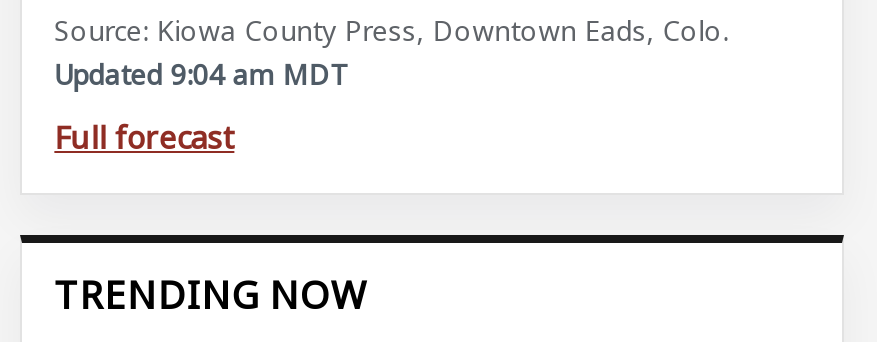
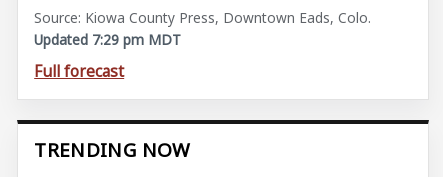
[54,55,348,93] Updated 9:04 am MDT -> [34,30,181,49] Updated 7:29 pm MDT

